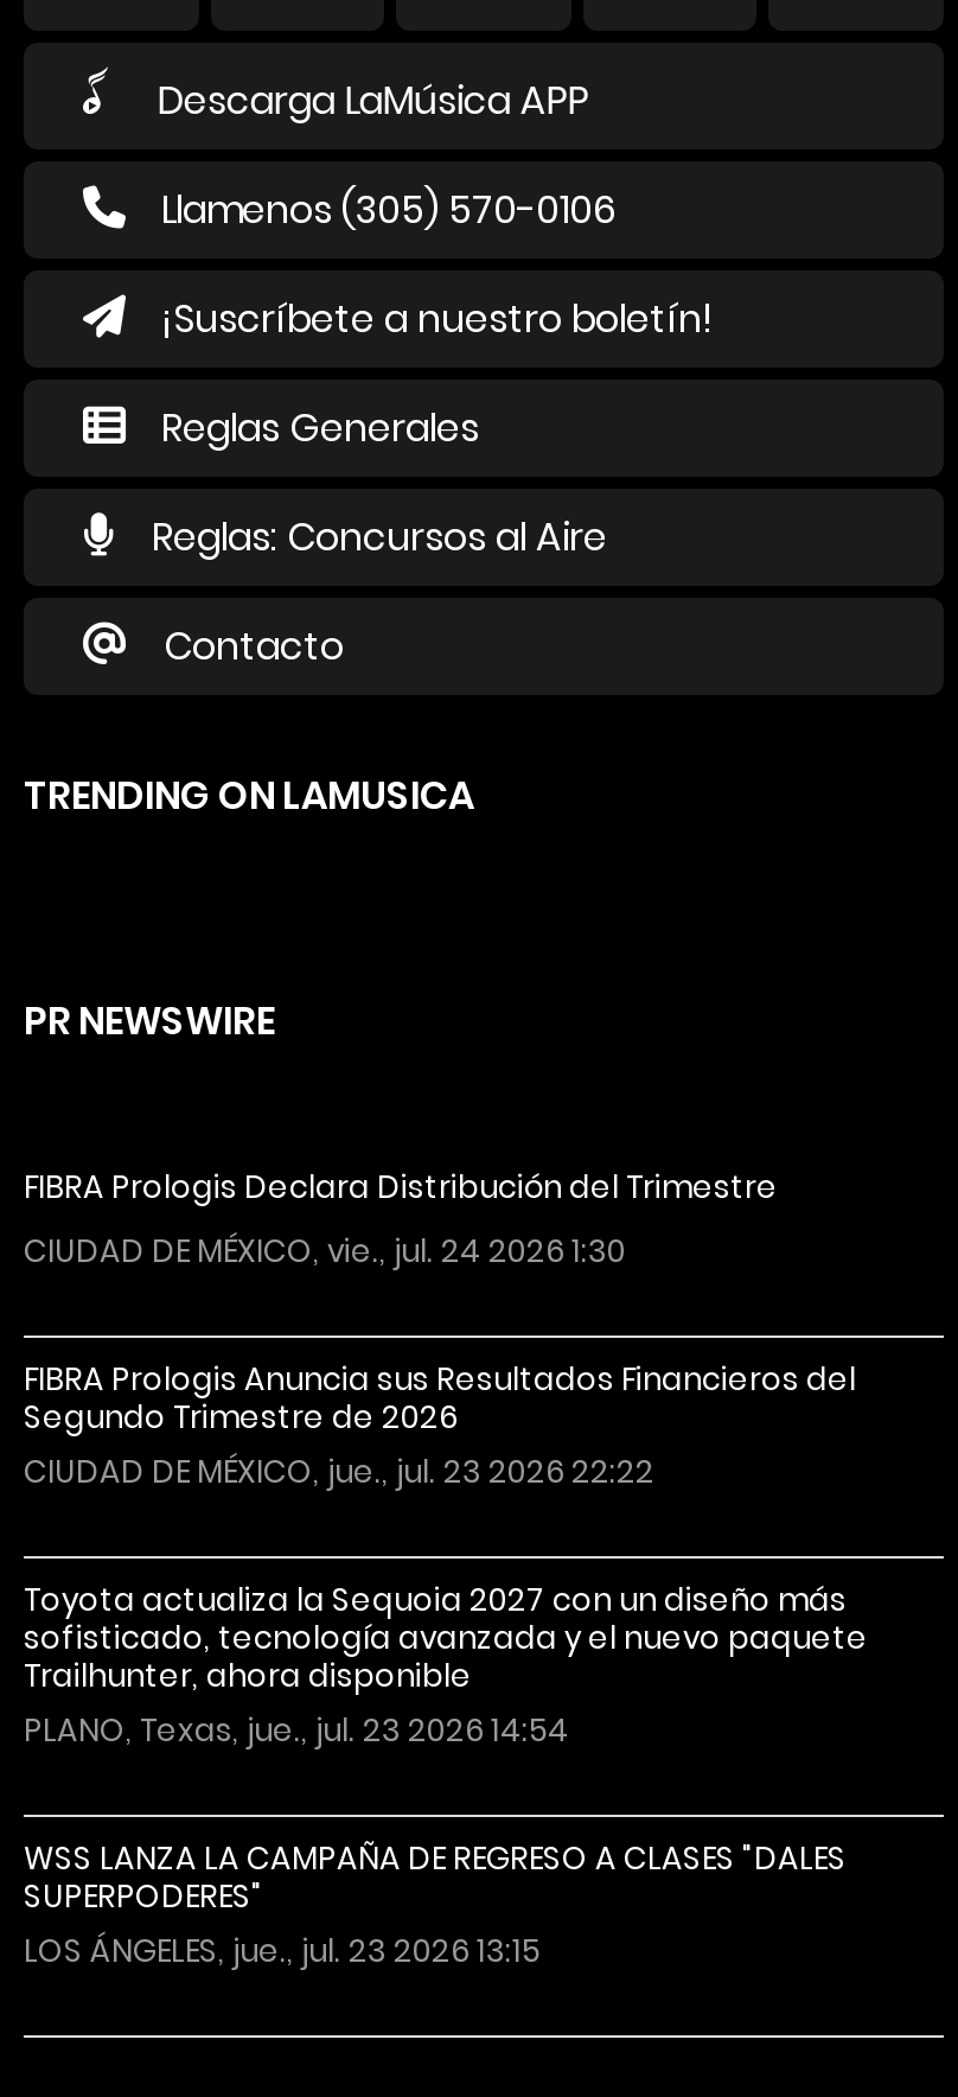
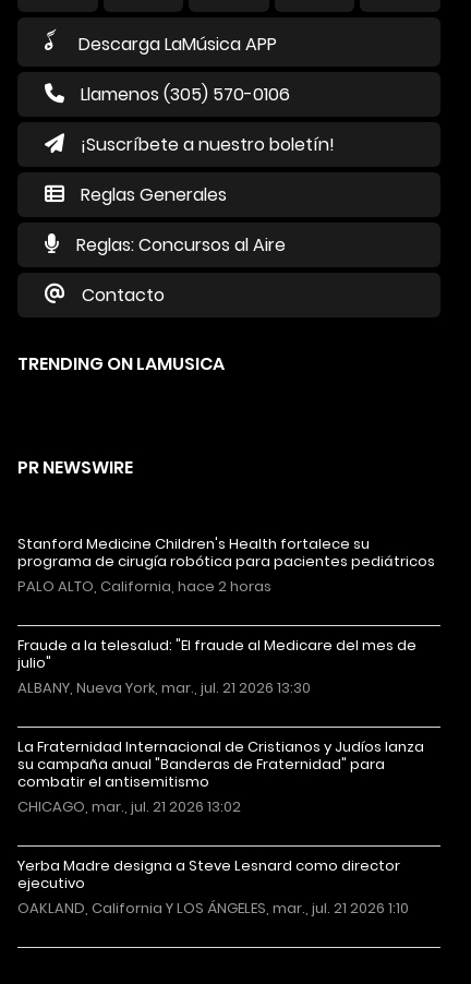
[24,1165,778,1274] FIBRA Prologis Declara Distribución del Trimestre | CIUDAD DE MÉXICO, vie., jul. 24 2026 1:30 -> [17,533,435,597] Stanford Medicine Children's Health fortalece su | programa de cirugía robótica para pacientes pediátricos | PALO ALTO, California, hace 2 horas
[24,1357,856,1494] FIBRA Prologis Anuncia sus Resultados Financieros del | Segundo Trimestre de 2026 | CIUDAD DE MÉXICO, jue., jul. 23 2026 22:22 -> [17,635,416,698] Fraude a la telesalud: "El fraude al Medicare del mes de | julio" | ALBANY, Nueva York, mar., jul. 21 2026 13:30
[24,1577,868,1753] Toyota actualiza la Sequoia 2027 con un diseño más | sofisticado, tecnología avanzada y el nuevo paquete | Trailhunter, ahora disponible | PLANO, Texas, jue., jul. 23 2026 14:54 -> [17,736,424,817] La Fraternidad Internacional de Cristianos y Judíos lanza | su campaña anual "Banderas de Fraternidad" para | combatir el antisemitismo | CHICAGO, mar., jul. 21 2026 13:02
[24,1836,847,1974] WSS LANZA LA CAMPAÑA DE REGRESO A CLASES "DALES | SUPERPODERES" | LOS ÁNGELES, jue., jul. 23 2026 13:15 -> [17,855,409,919] Yerba Madre designa a Steve Lesnard como director | ejecutivo | OAKLAND, California Y LOS ÁNGELES, mar., jul. 21 2026 1:10

